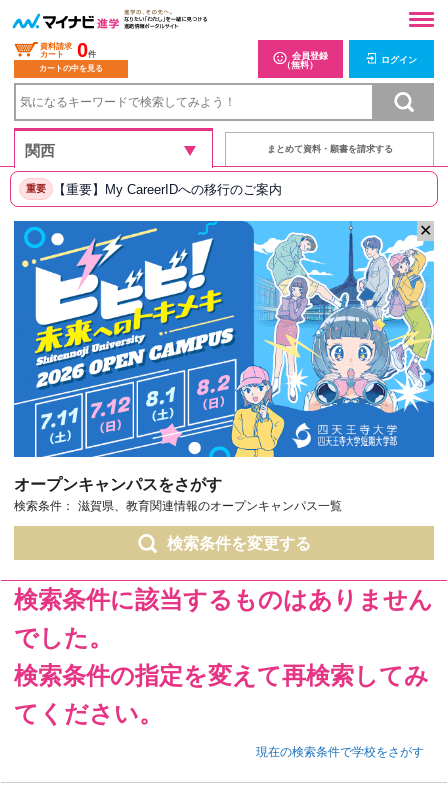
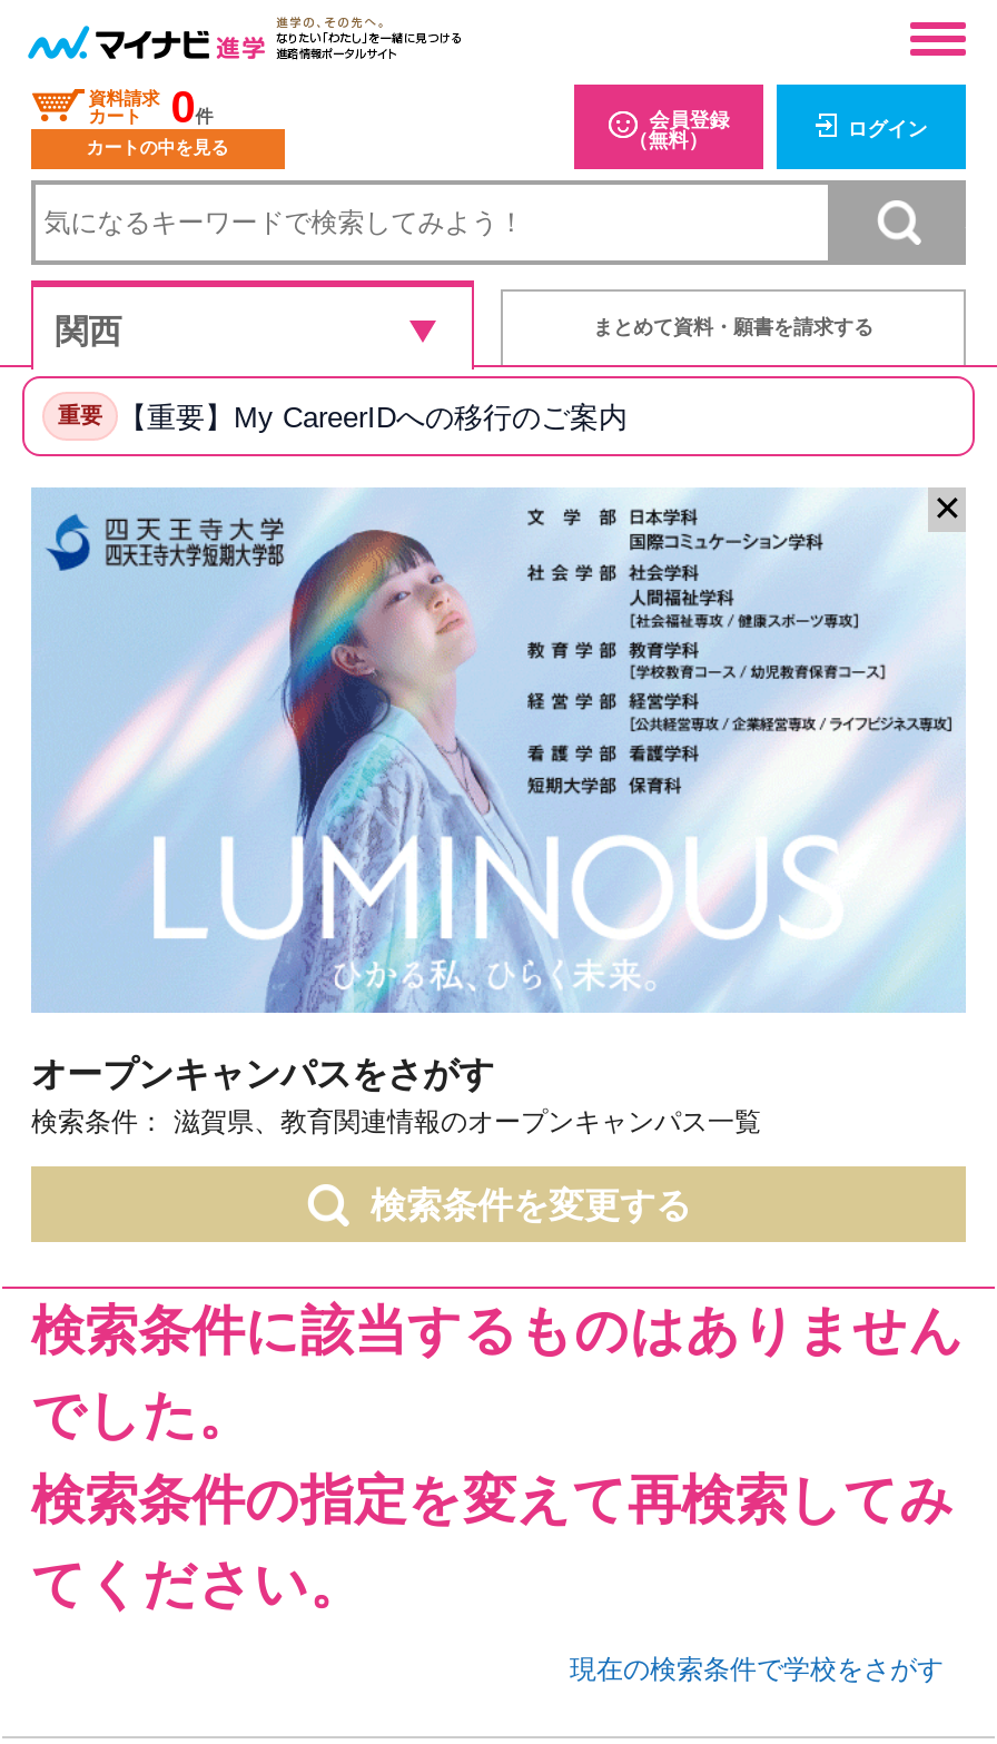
[14,220,435,458] [image] -> [33,487,966,1015] [image]

